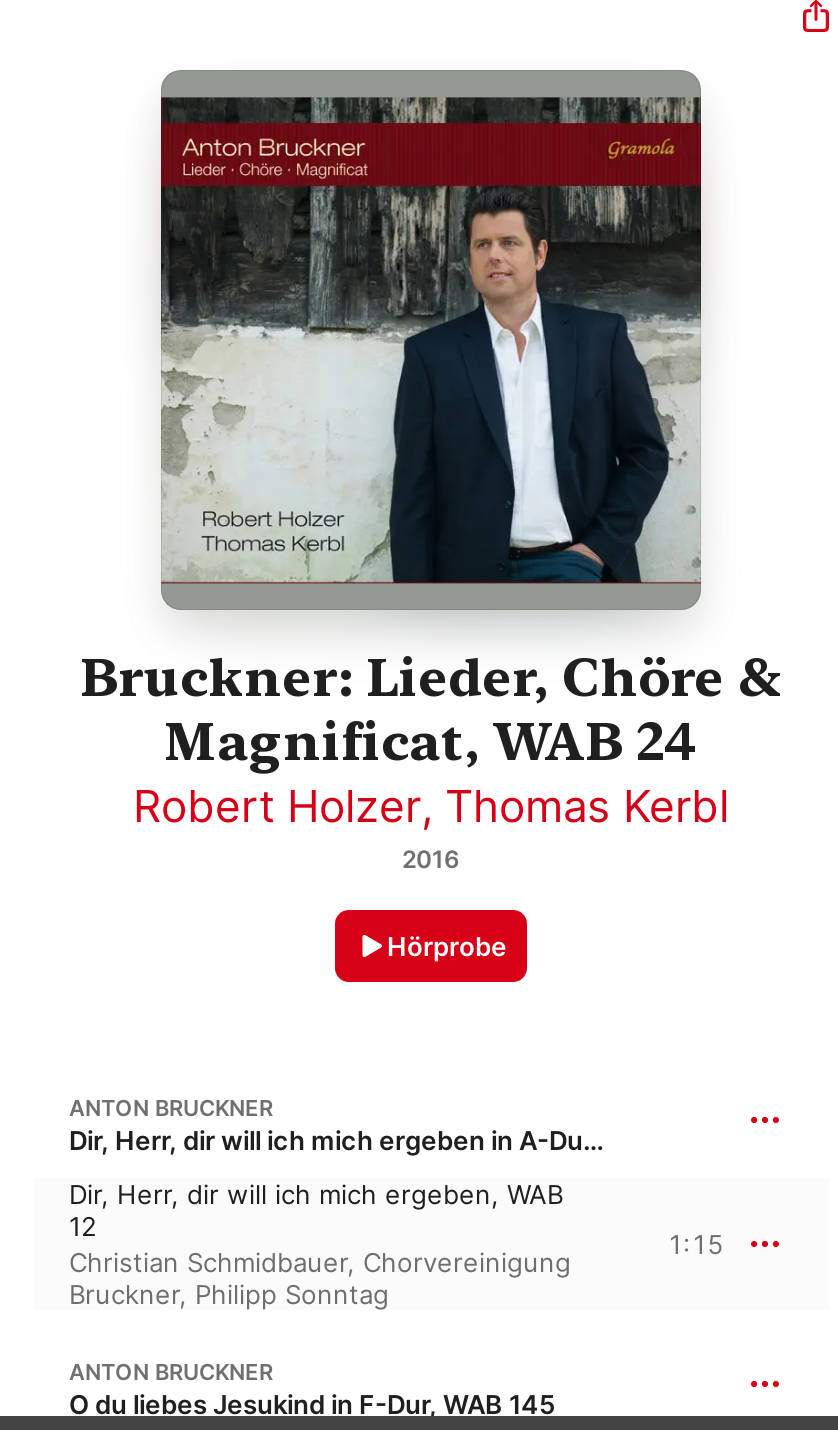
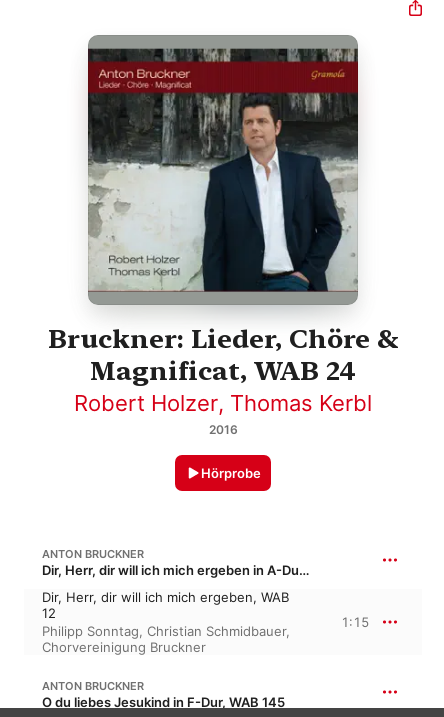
[69,1247,571,1311] Christian Schmidbauer, Chorvereinigung | Bruckner, Philipp Sonntag -> [42,623,290,655] Philipp Sonntag, Christian Schmidbauer, | Chorvereinigung Bruckner

